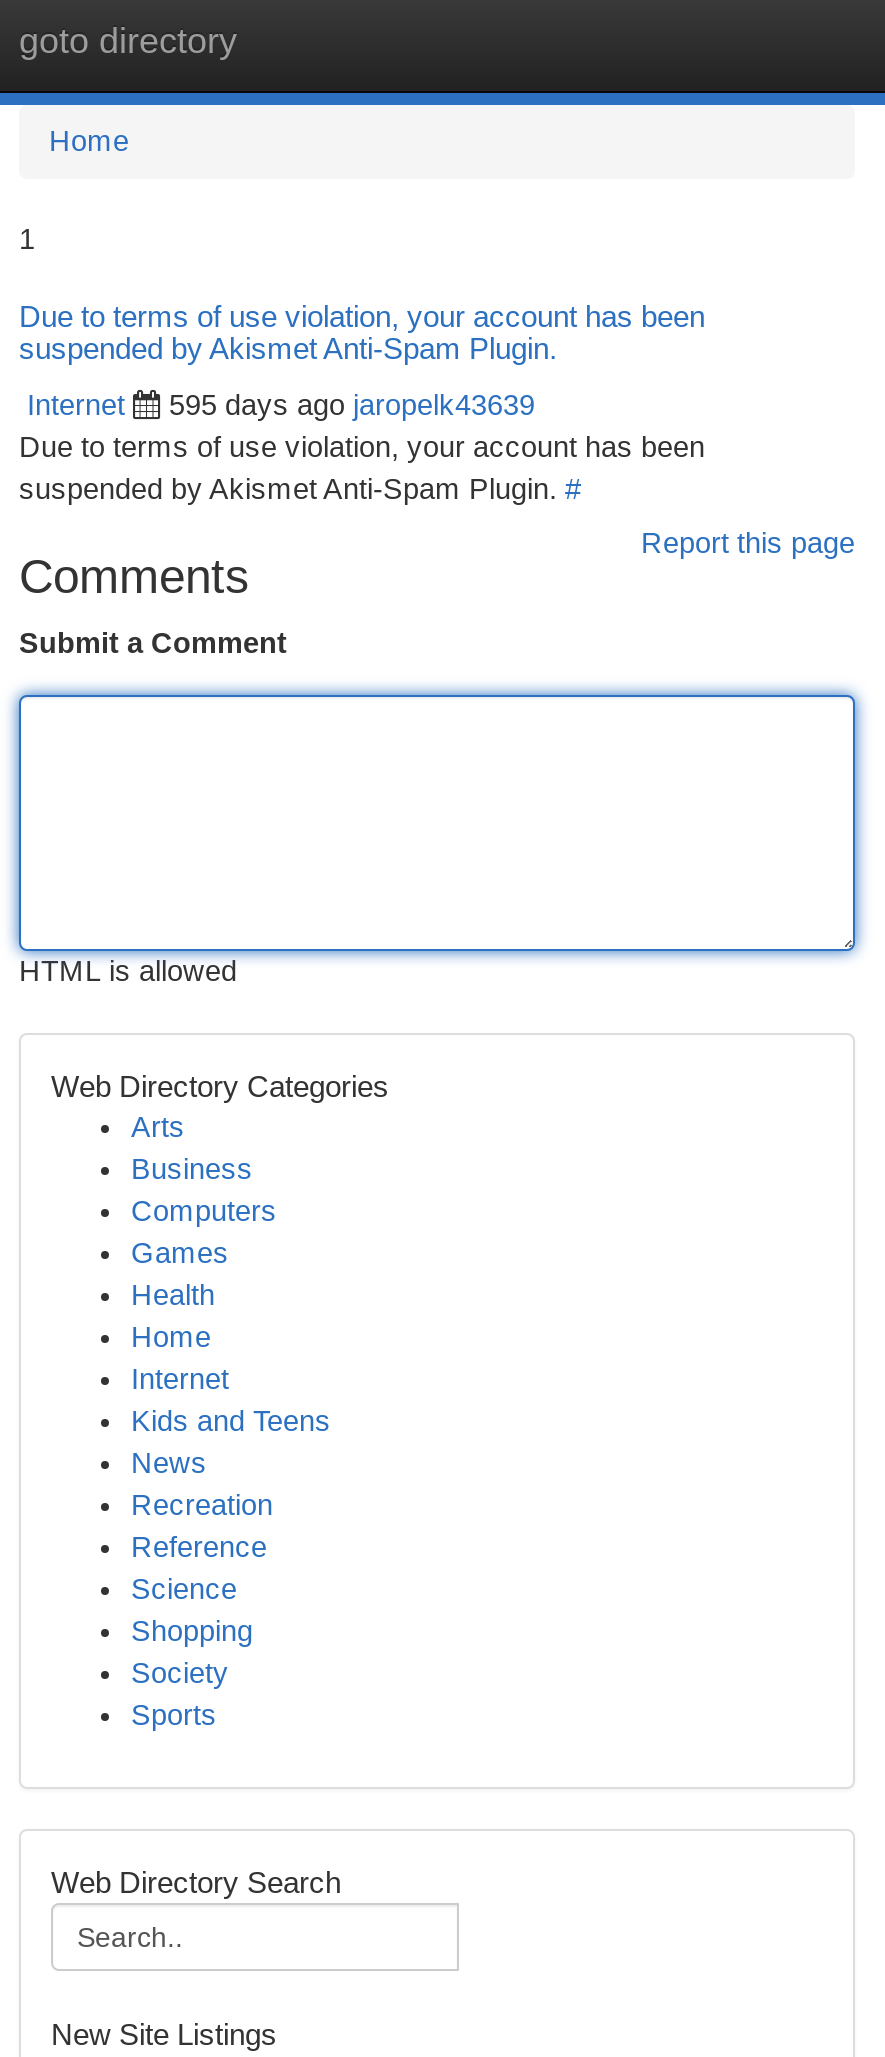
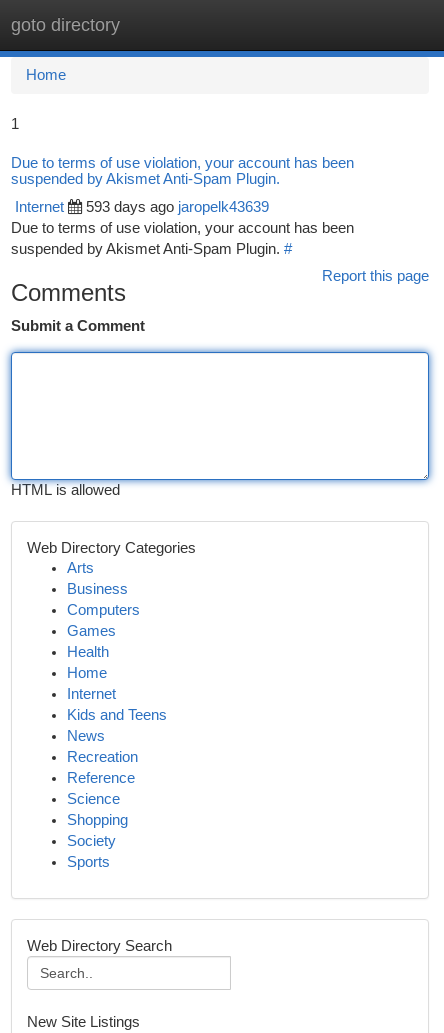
[169,389,535,421] 595 days ago jaropelk43639 -> [86,199,269,215] 593 days ago jaropelk43639

